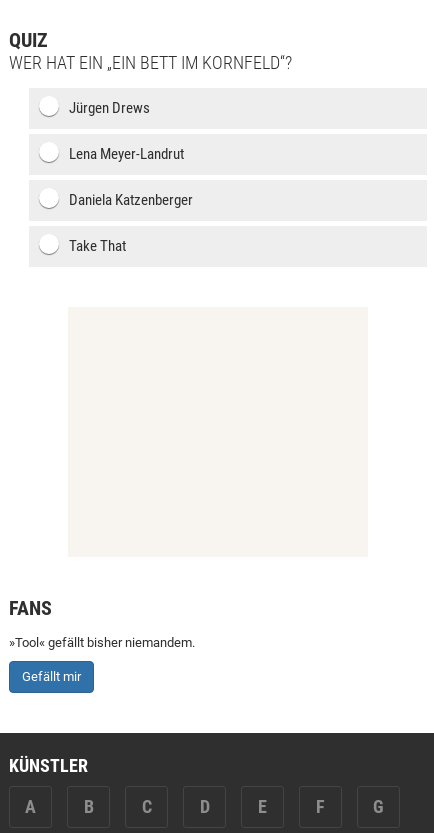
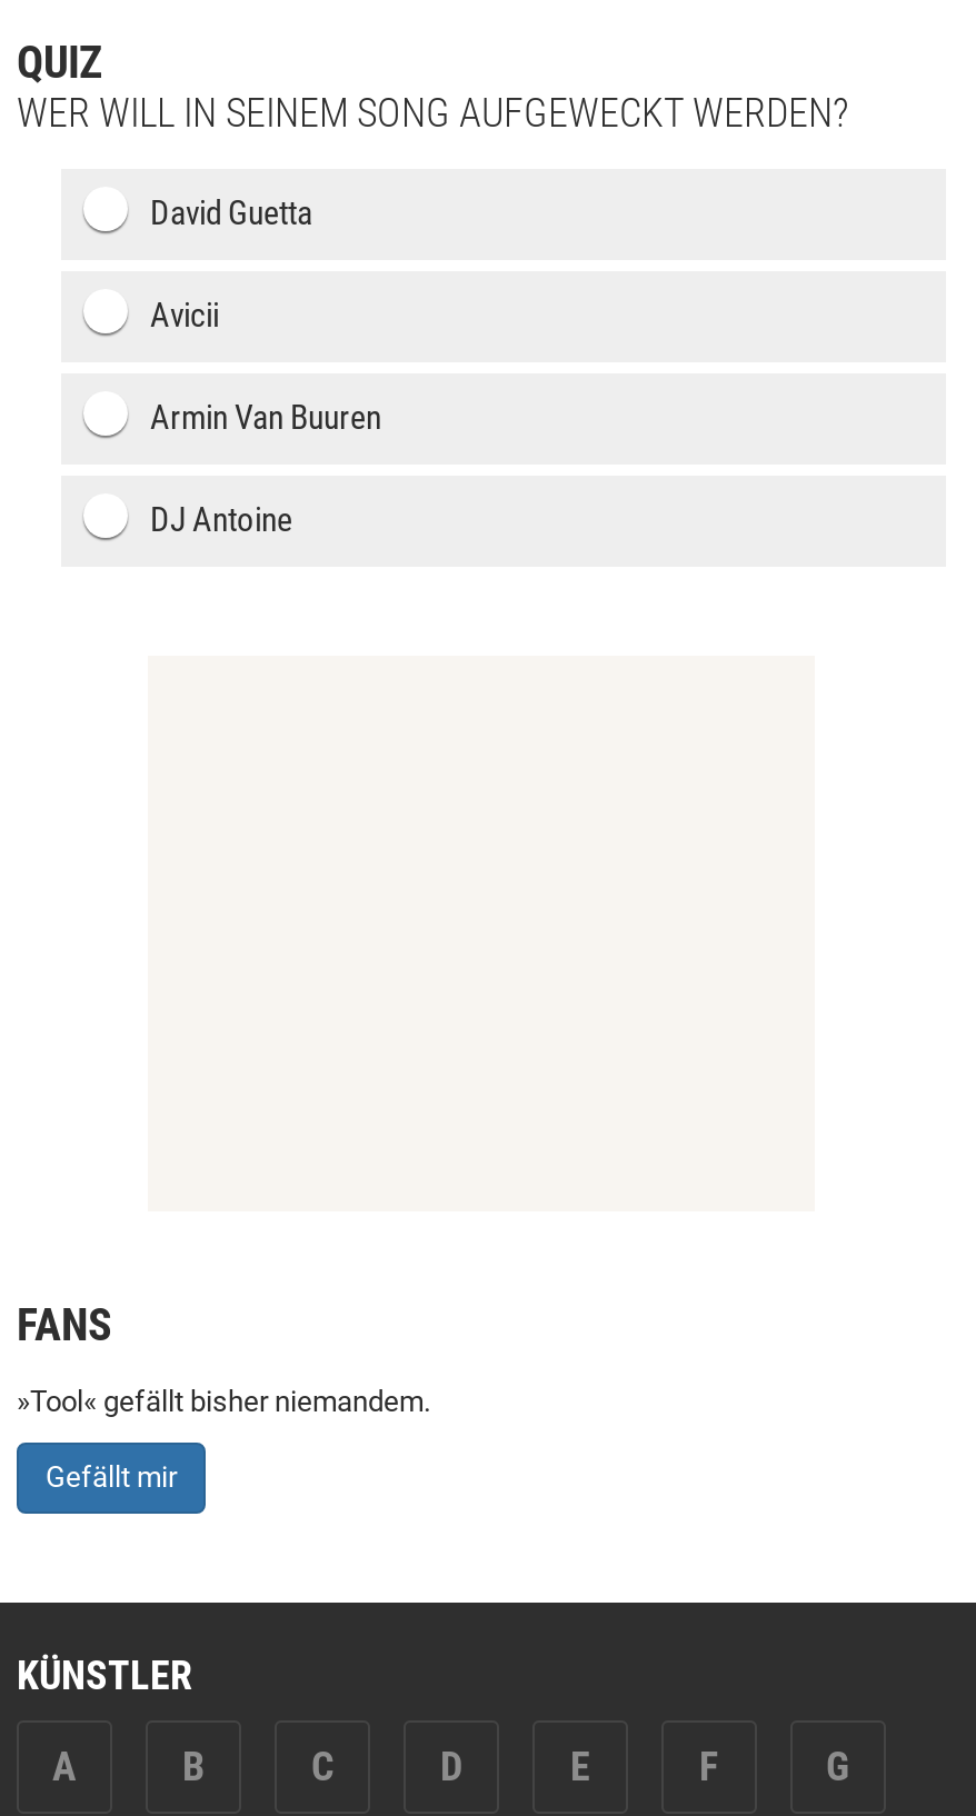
[9,52,292,73] WER HAT EIN „EIN BETT IM KORNFELD“? -> [17,89,848,136] WER WILL IN SEINEM SONG AUFGEWECKT WERDEN?
[69,99,150,117] Jürgen Drews -> [150,193,312,233] David Guetta
[69,145,184,163] Lena Meyer-Landrut -> [150,296,219,336] Avicii
[69,191,193,209] Daniela Katzenberger -> [150,398,381,438] Armin Van Buuren
[69,237,126,255] Take That -> [150,500,292,540] DJ Antoine

